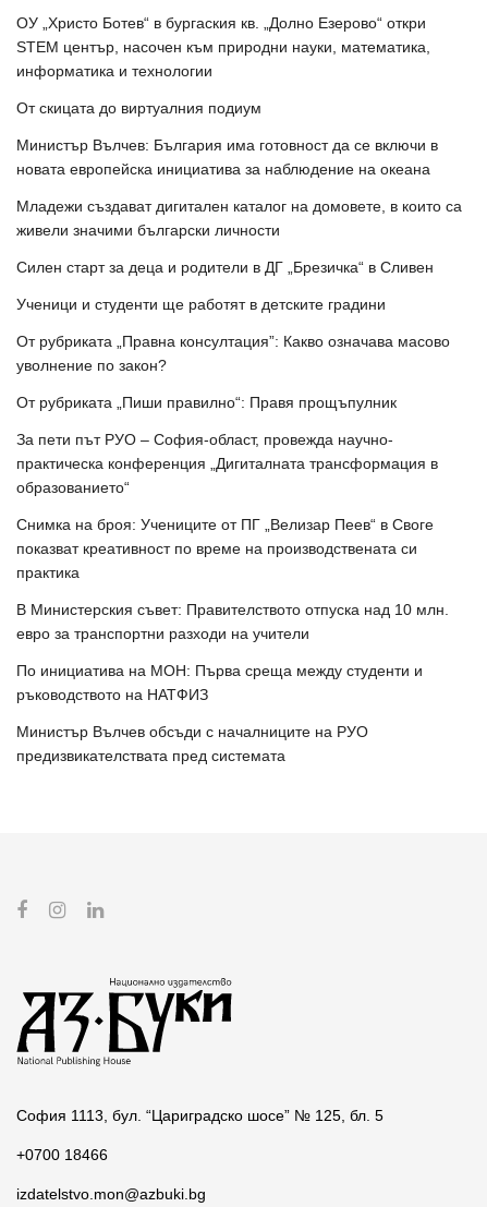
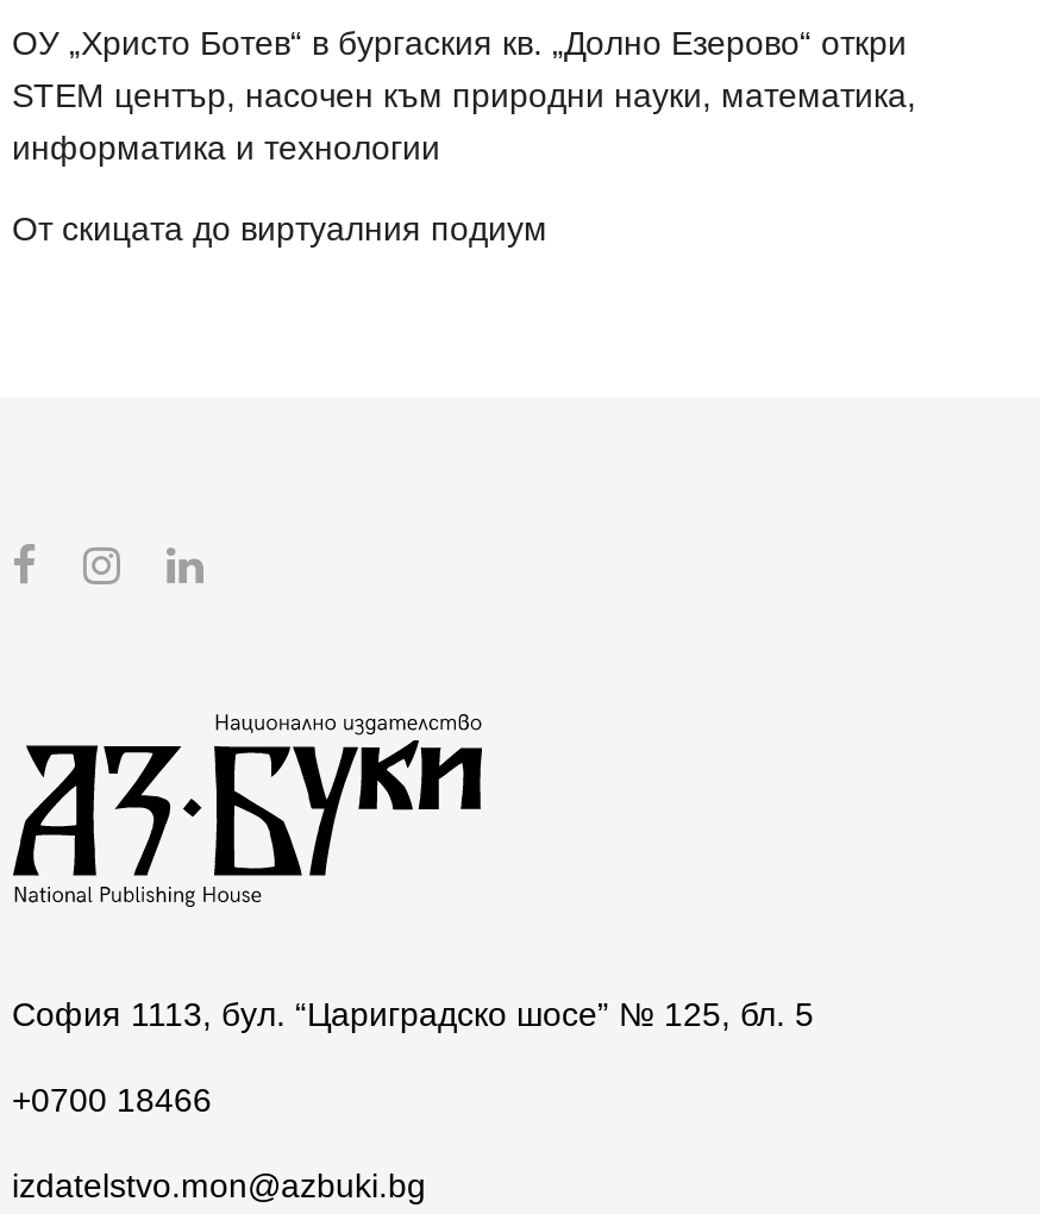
[16,136,462,764] Министър Вълчев: България има готовност да се включи в | новата европейска инициатива за наблюдение на океана | Младежи създават дигитален каталог на домовете, в които са | живели значими български личности | Силен старт за деца и родители в ДГ „Брезичка“ в Сливен | Ученици и студенти ще работят в детските градини | От рубриката „Правна консултация”: Какво означава масово | уволнение по закон? | От рубриката „Пиши правилно“: Правя прощъпулник | За пети път РУО – София-област, провежда научно- | практическа конференция „Дигиталната трансформация в | образованието“ | Снимка на броя: Учениците от ПГ „Велизар Пеев“ в Своге | показват креативност по време на производствената си | практика | В Министерския съвет: Правителството отпуска над 10 млн. | евро за транспортни разходи на учители | По инициатива на МОН: Първа среща между студенти и | ръководството на НАТФИЗ | Министър Вълчев обсъди с началниците на РУО | предизвикателствата пред системата -> none

